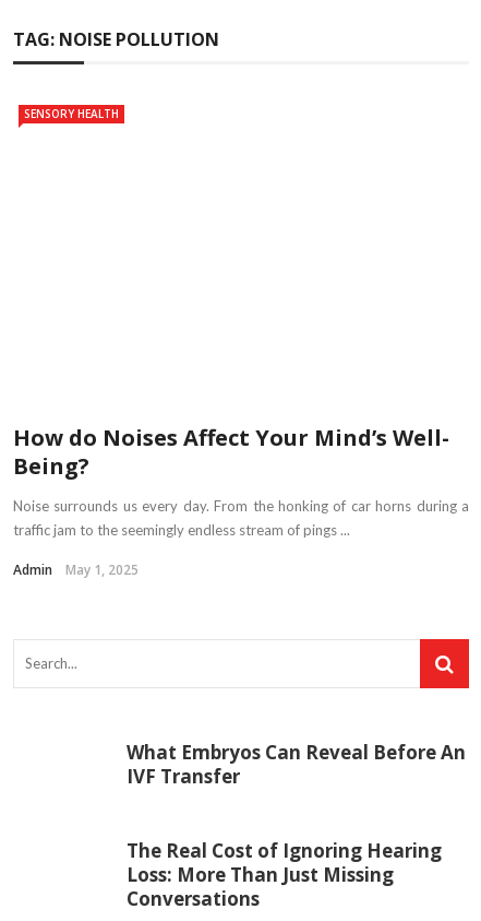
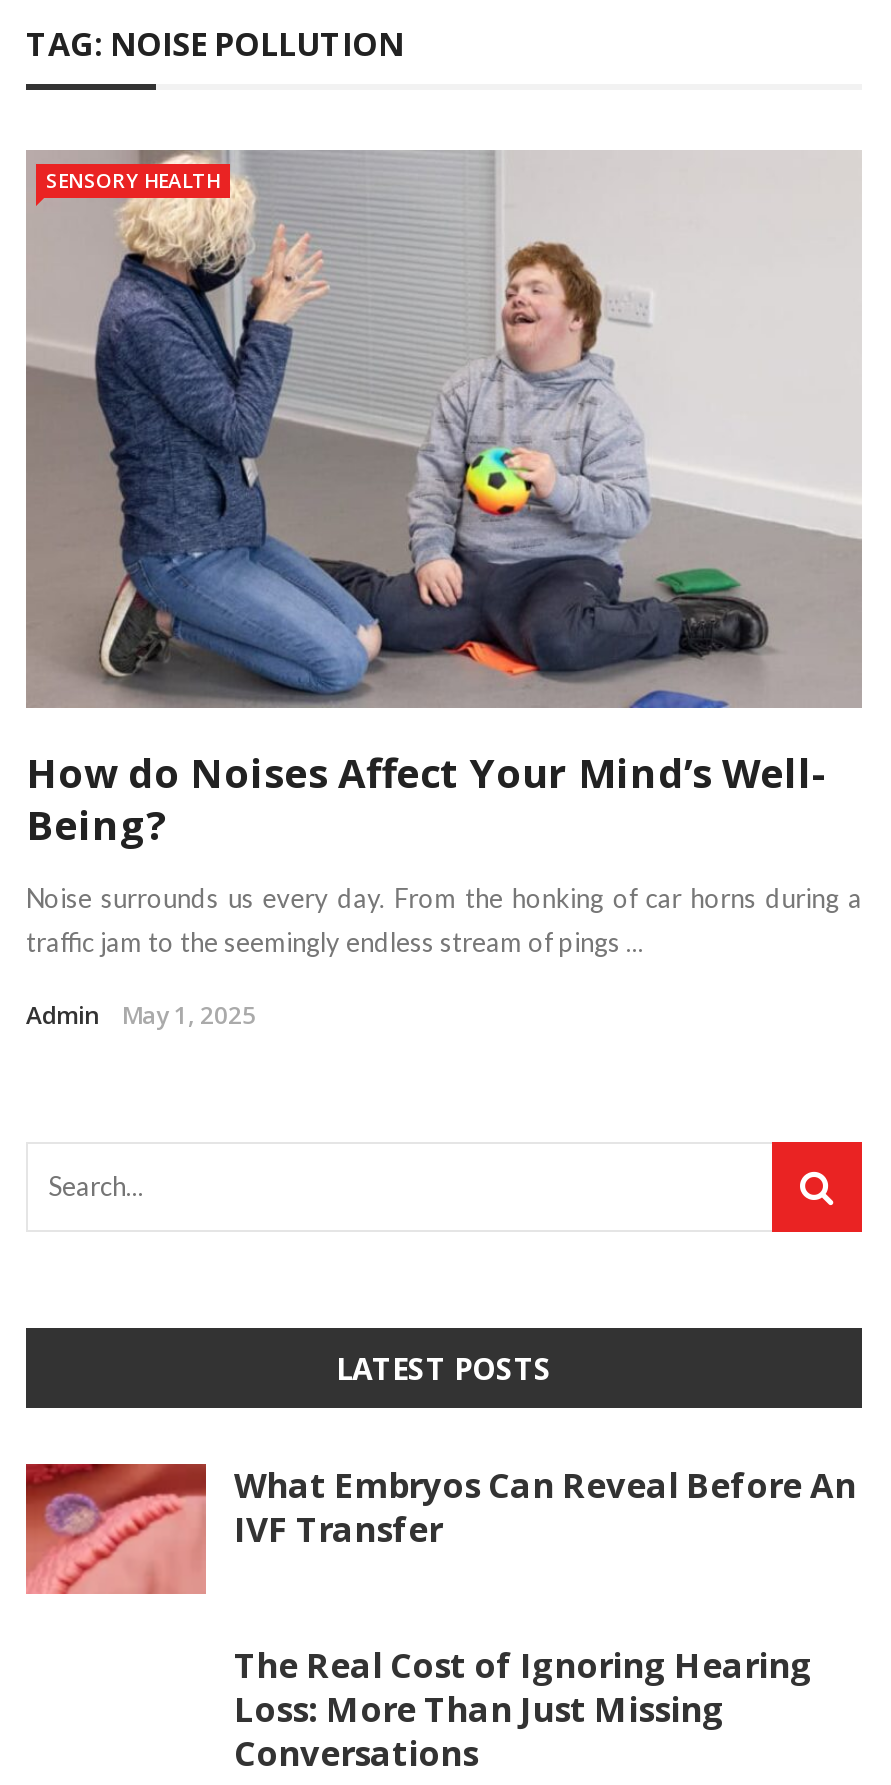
none -> [24,148,864,710] [image]
none -> [336,1347,552,1387] LATEST POSTS
none -> [24,1462,208,1596] [image]

